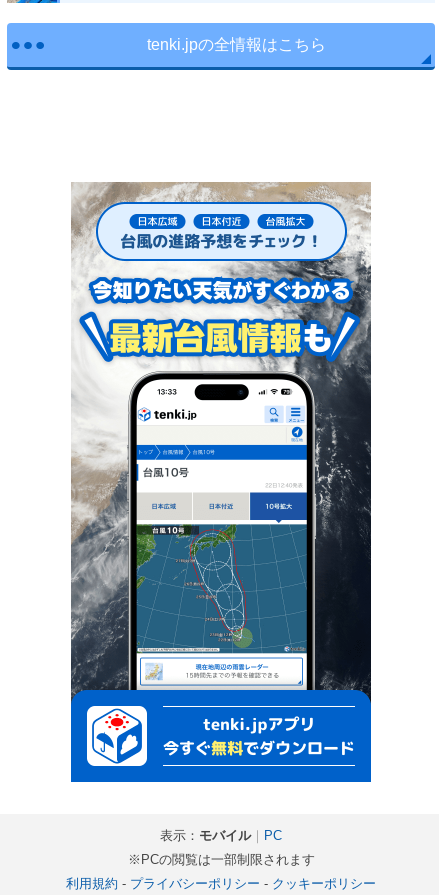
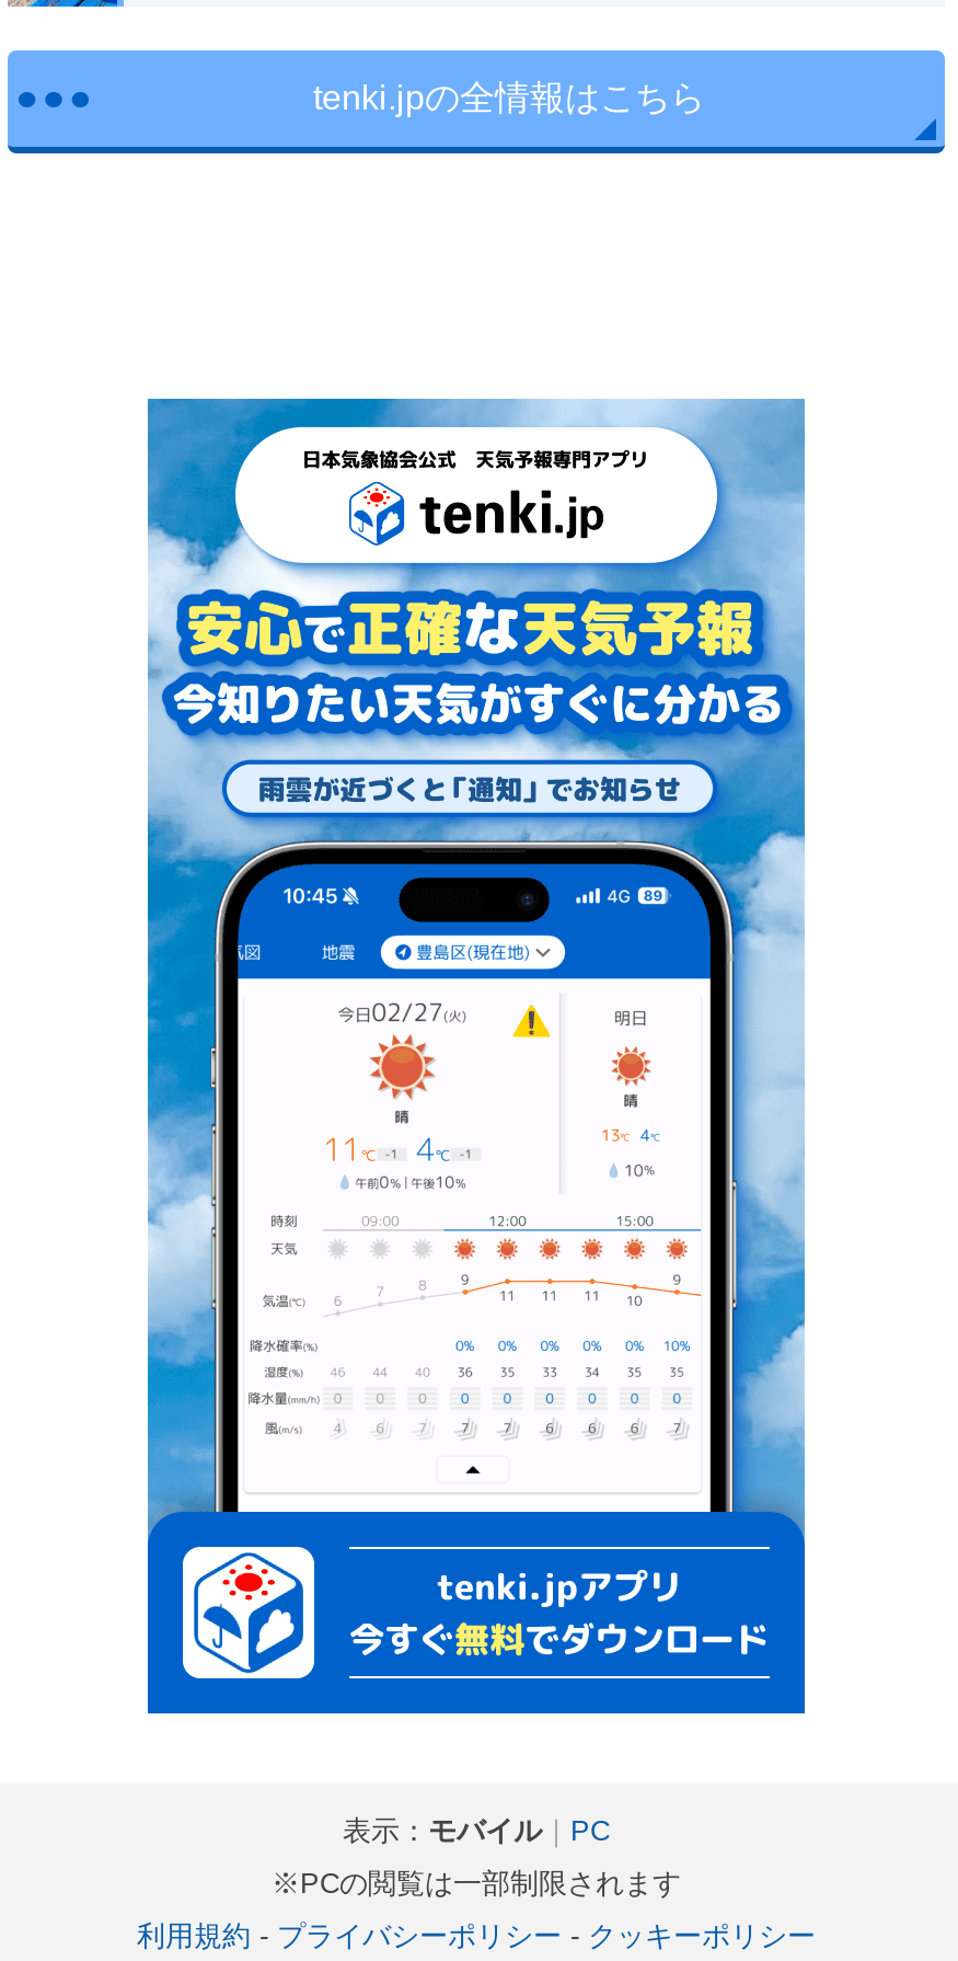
[70,181,372,702] [image] -> [146,397,807,1536] [image]

